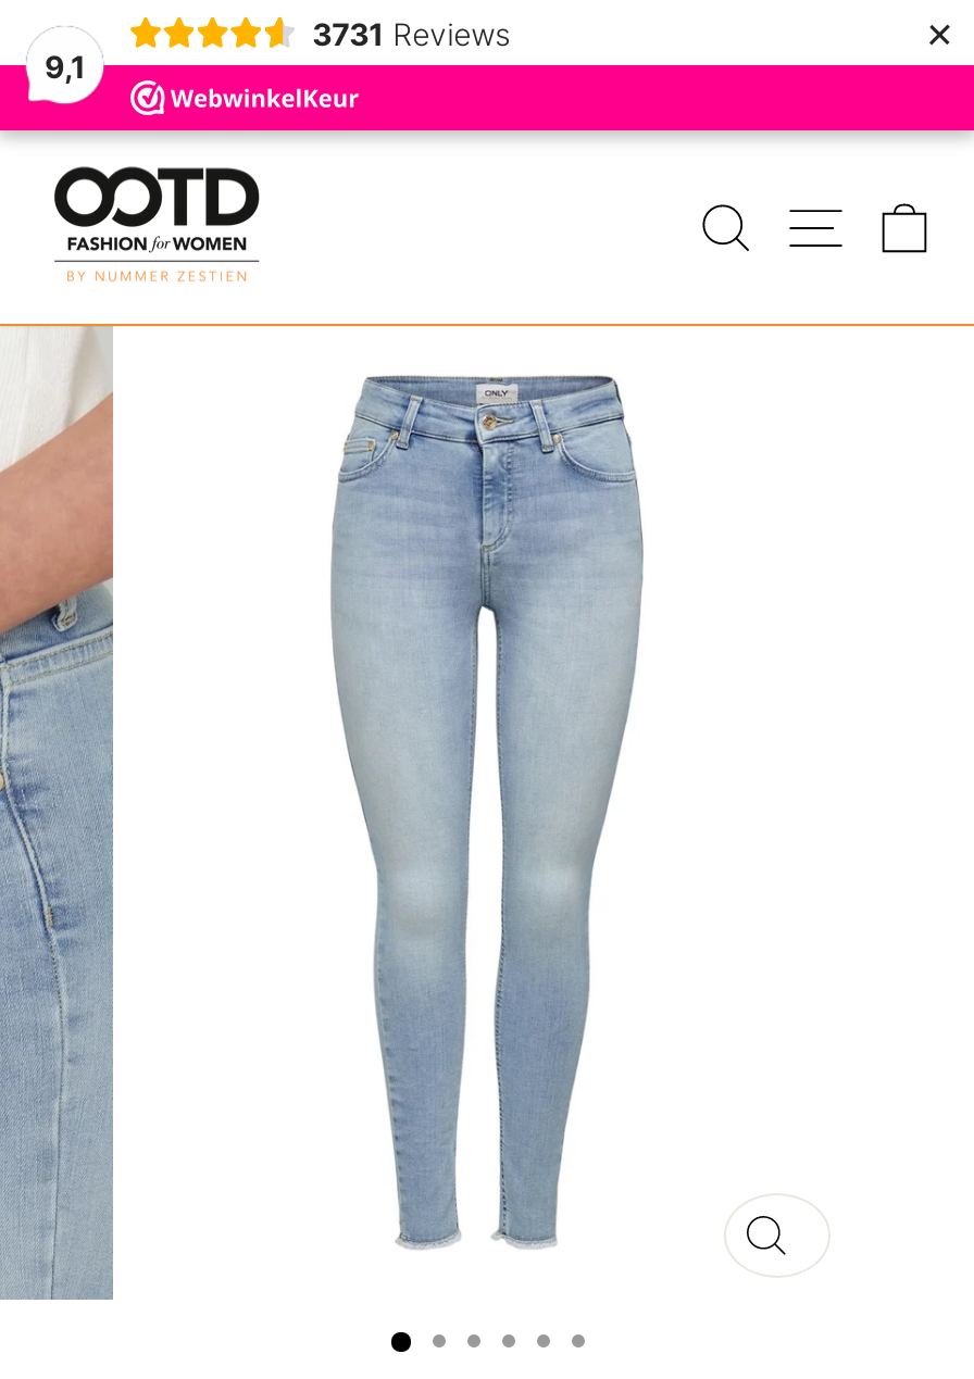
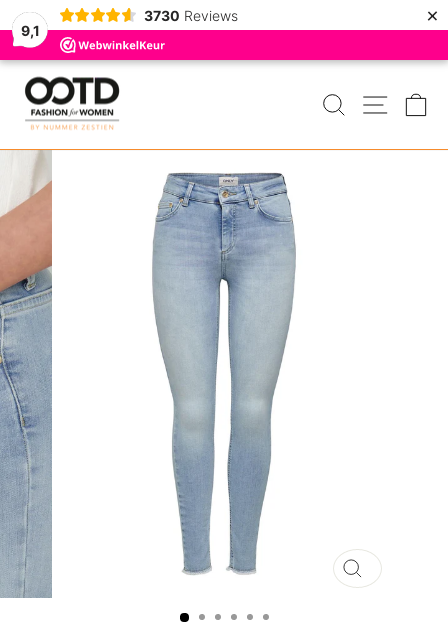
[312,14,510,51] 3731 Reviews -> [144,6,238,23] 3730 Reviews

